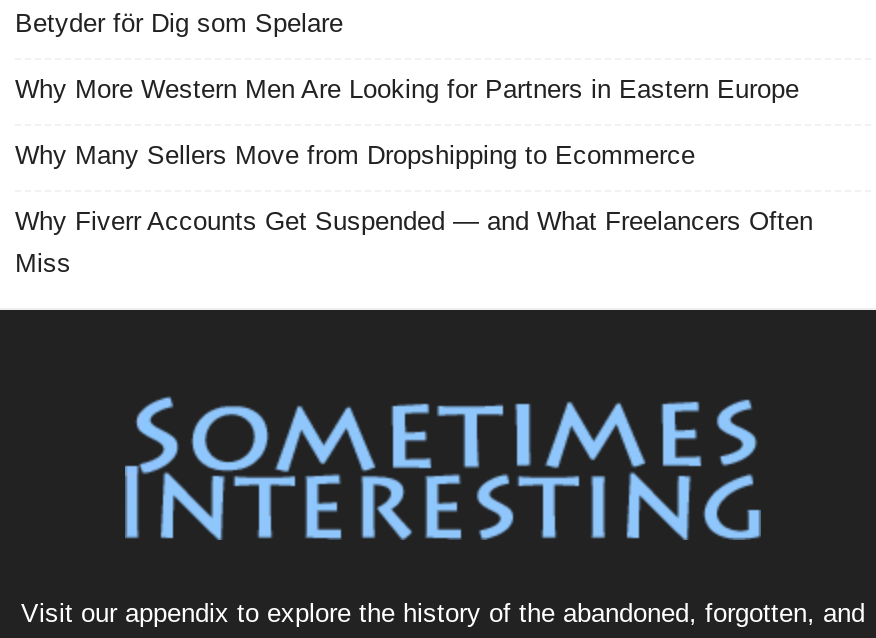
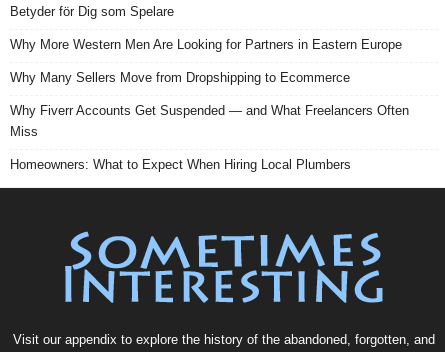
none -> [10,157,351,172] Homeowners: What to Expect When Hiring Local Plumbers

